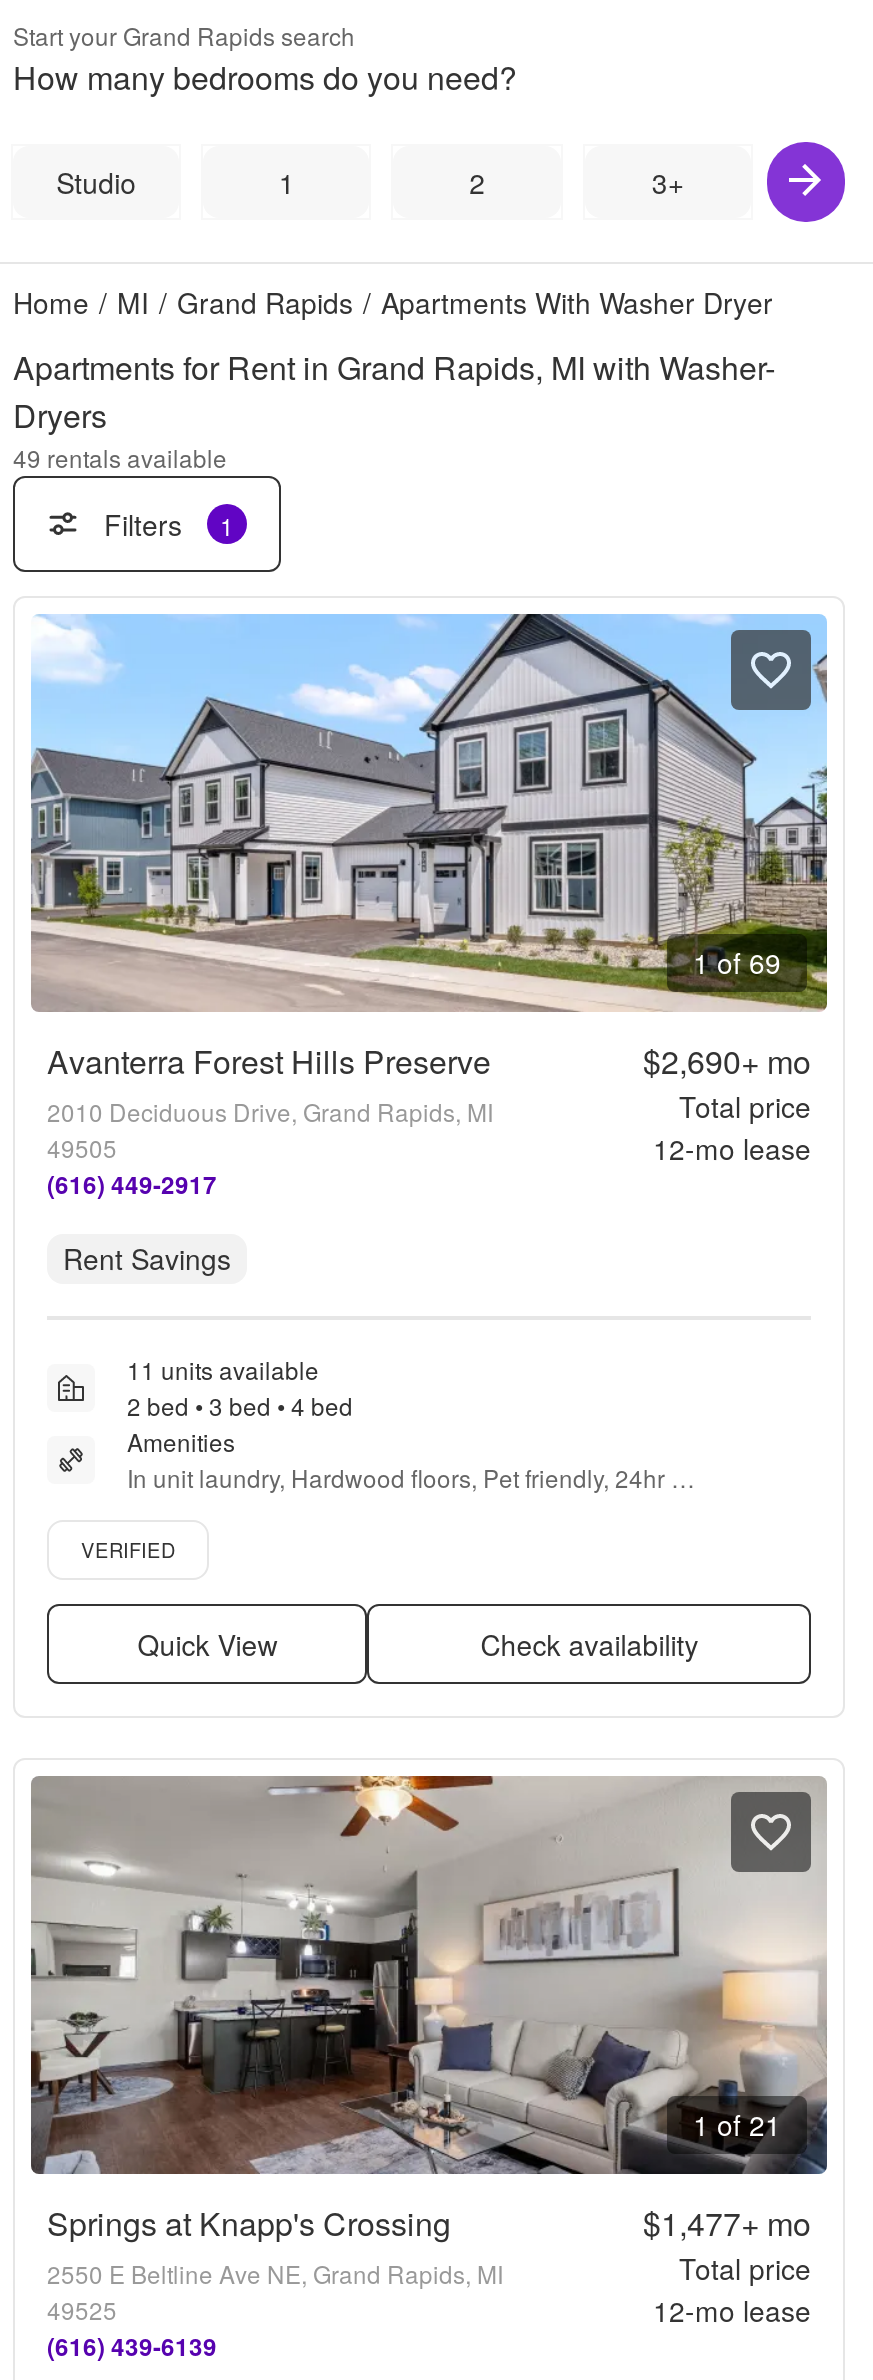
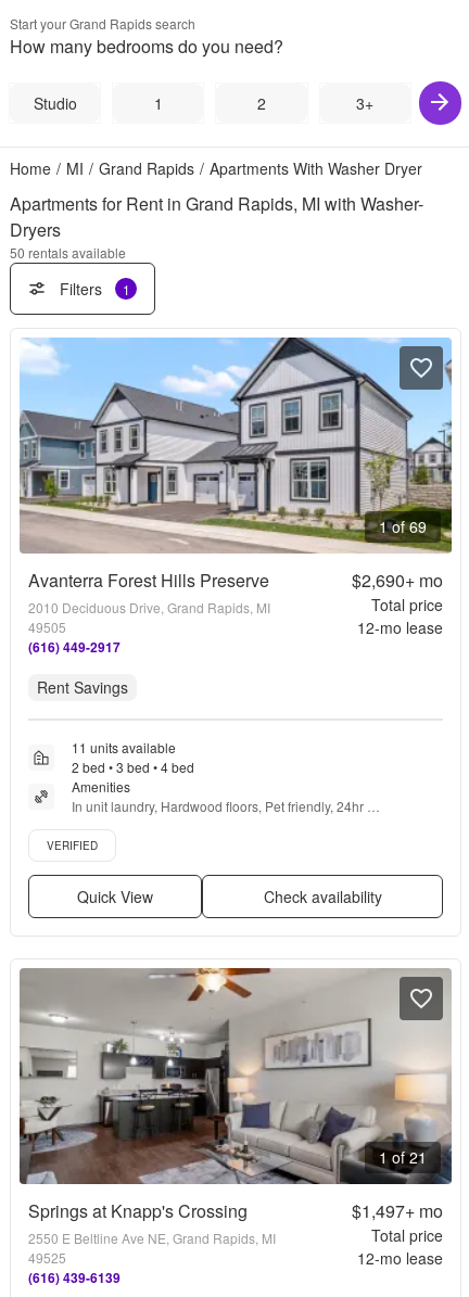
[13,440,227,474] 49 rentals available -> [10,243,126,262] 50 rentals available
[643,2200,811,2246] $1,477+ mo -> [352,1198,443,1223] $1,497+ mo

